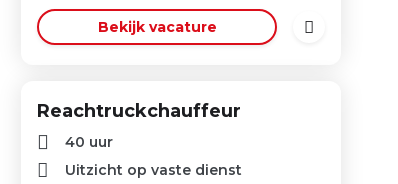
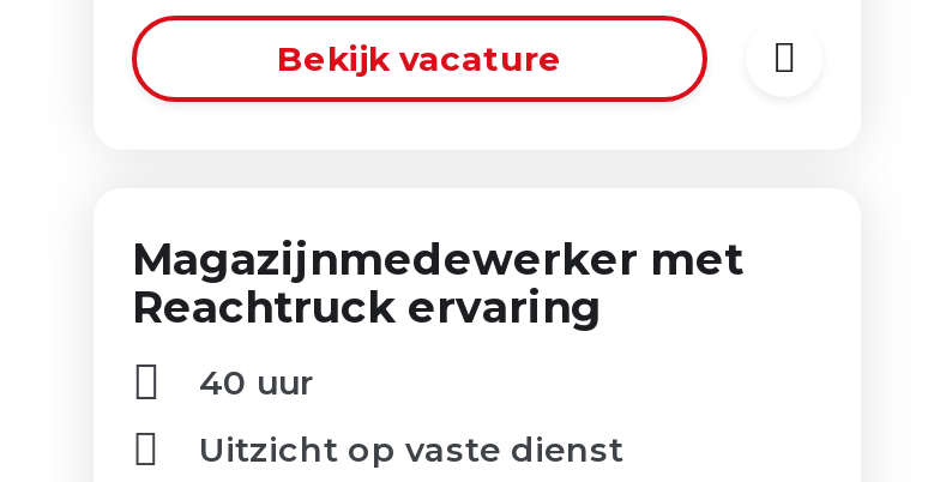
[37,100,241,122] Reachtruckchauffeur -> [132,234,743,335] Magazijnmedewerker met | Reachtruck ervaring

